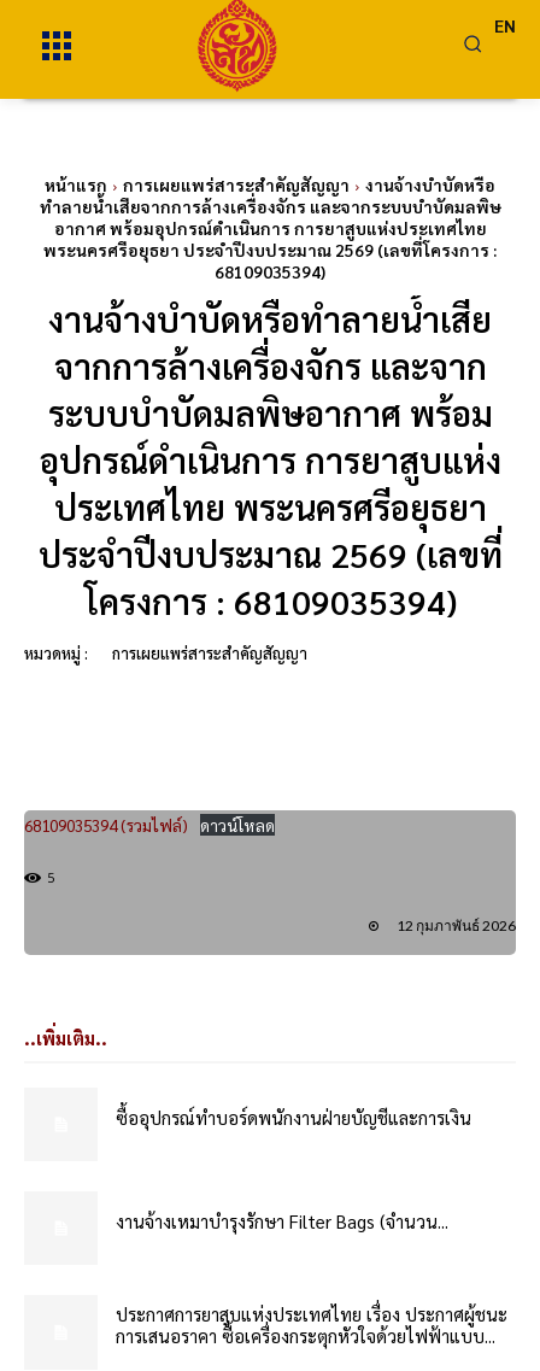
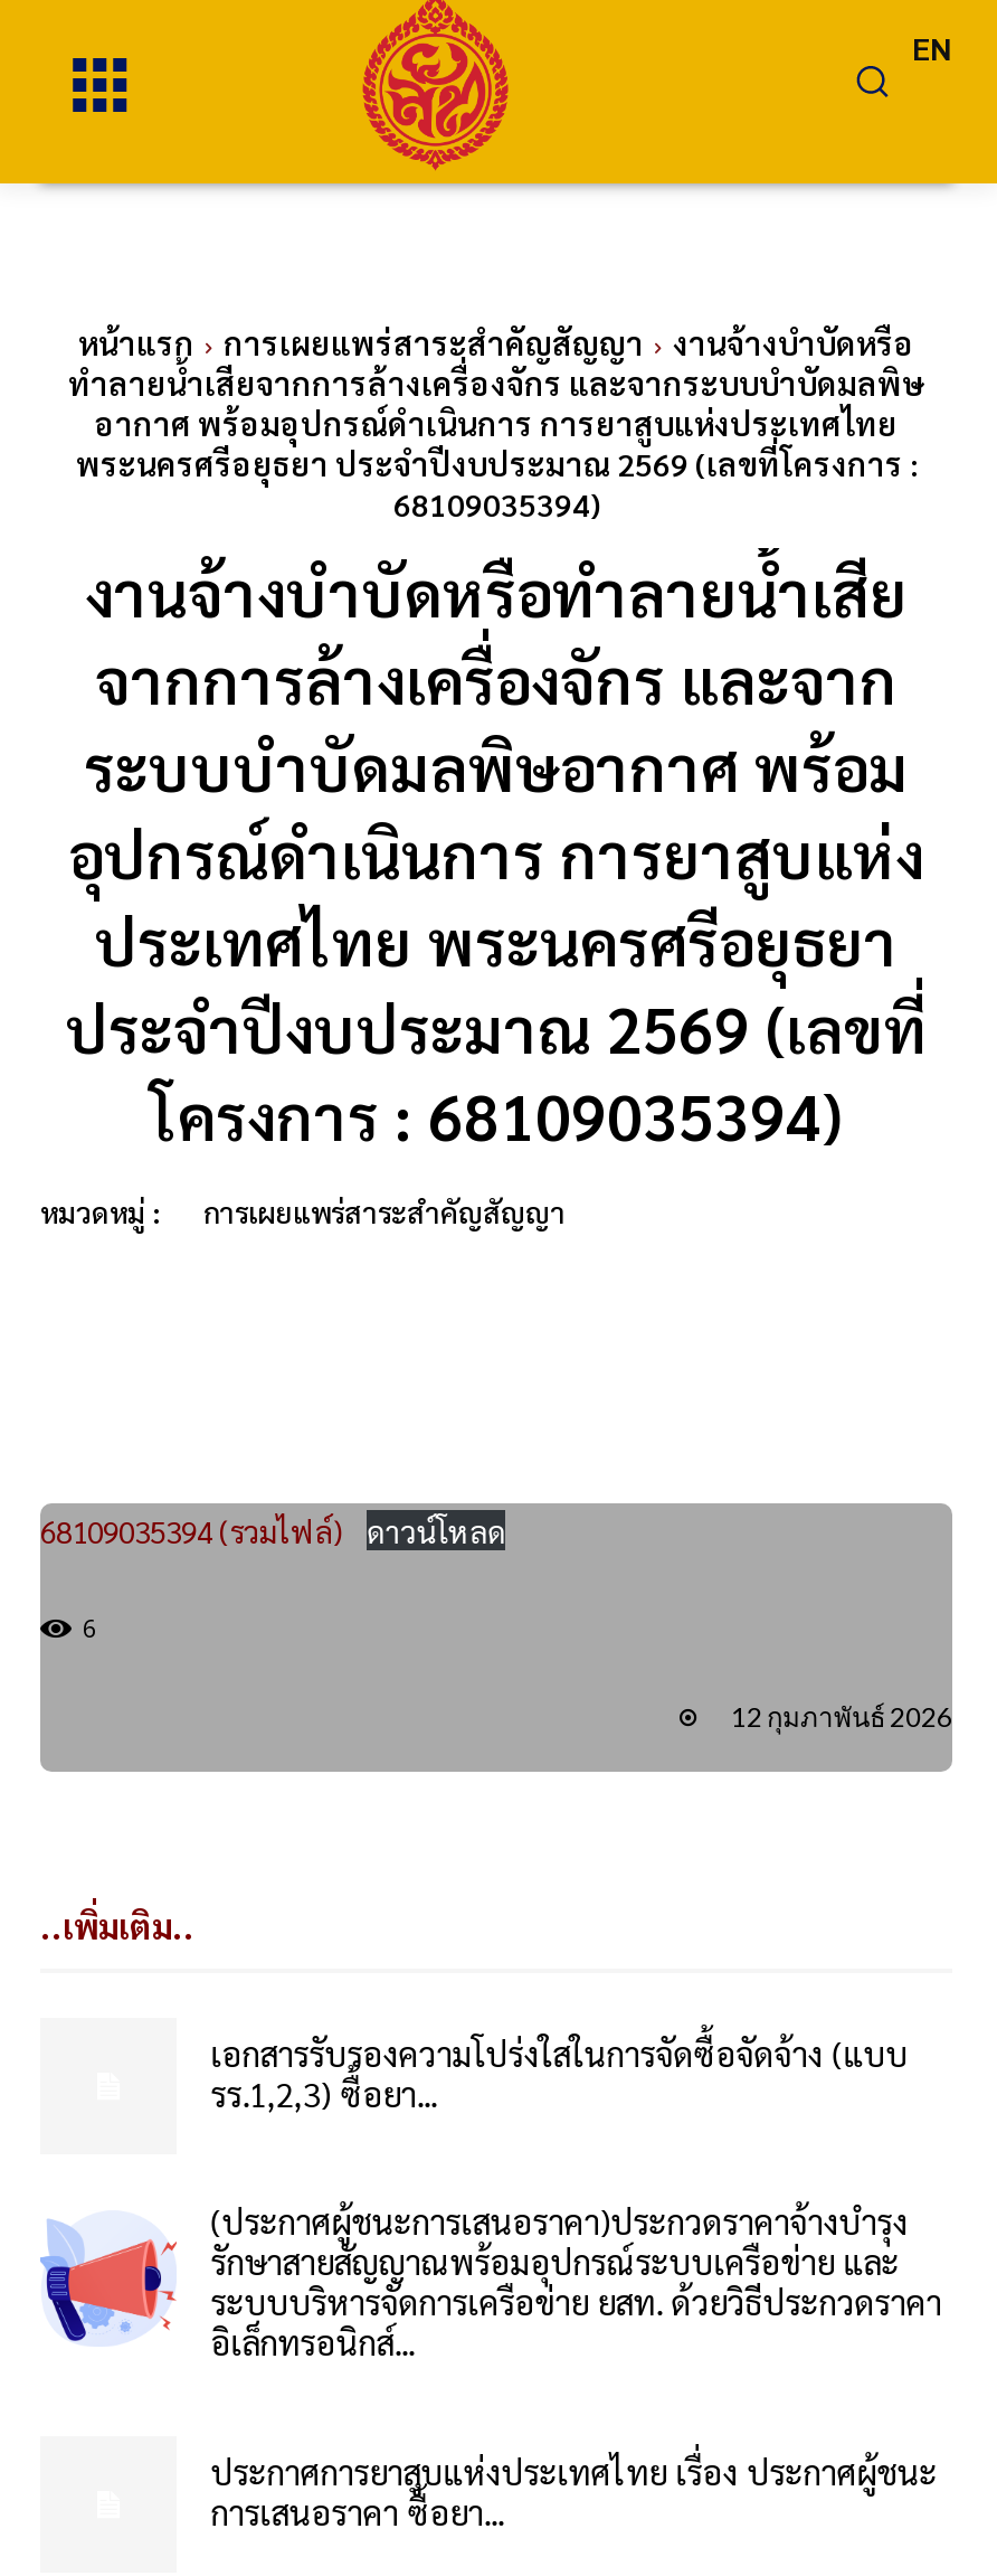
[47,868,54,886] 5 -> [83,1611,96,1644] 6
none -> [40,2219,177,2342] [image]
[116,1105,472,1128] ซื้ออุปกรณ์ทำบอร์ดพนักงานฝ่ายบัญชีและการเงิน -> [211,2030,908,2113] เอกสารรับรองความโปร่งใสในการจัดซื้อจัดจ้าง (แบบ | รร.1,2,3) ซื้อยา...
[116,1209,449,1232] งานจ้างเหมาบำรุงรักษา Filter Bags (จำนวน... -> [211,2199,942,2363] (ประกาศผู้ชนะการเสนอราคา)ประกวดราคาจ้างบำรุง | รักษาสายสัญญาณพร้อมอุปกรณ์ระบบเครือข่าย และ | ระบบบริหารจัดการเครือข่าย ยสท. ด้วยวิธีประกวดราคา | อิเล็กทรอนิกส์...
[116,1324,496,1347] การเสนอราคา ซื้อเครื่องกระตุกหัวใจด้วยไฟฟ้าแบบ... -> [211,2489,503,2532] การเสนอราคา ซื้อยา...

